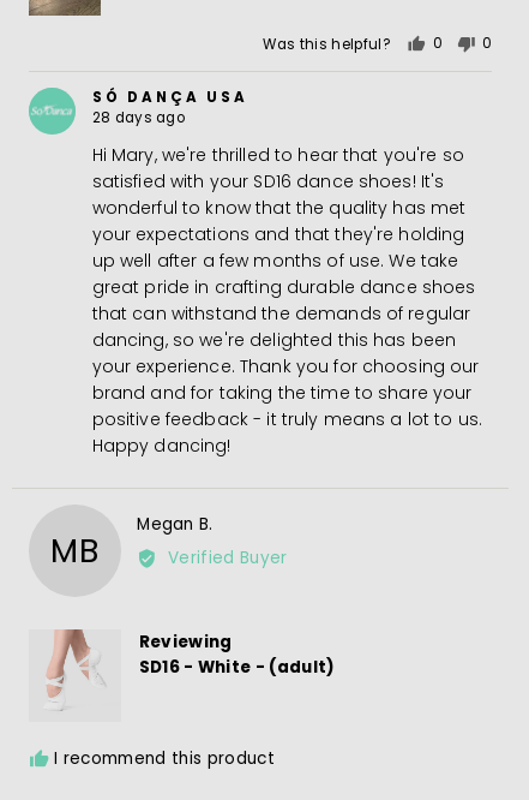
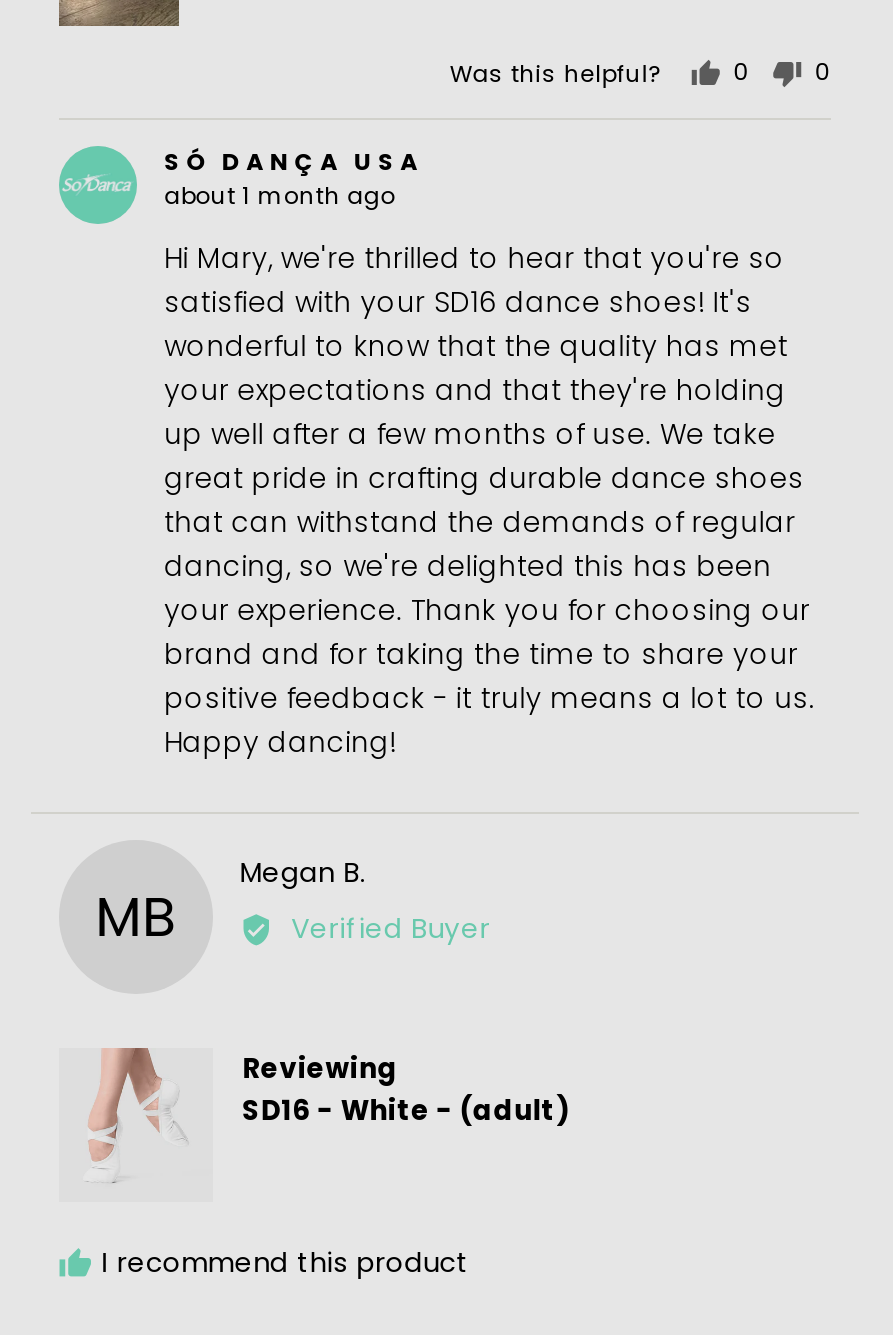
[92,108,185,127] 28 days ago -> [164,180,395,212] about 1 month ago

